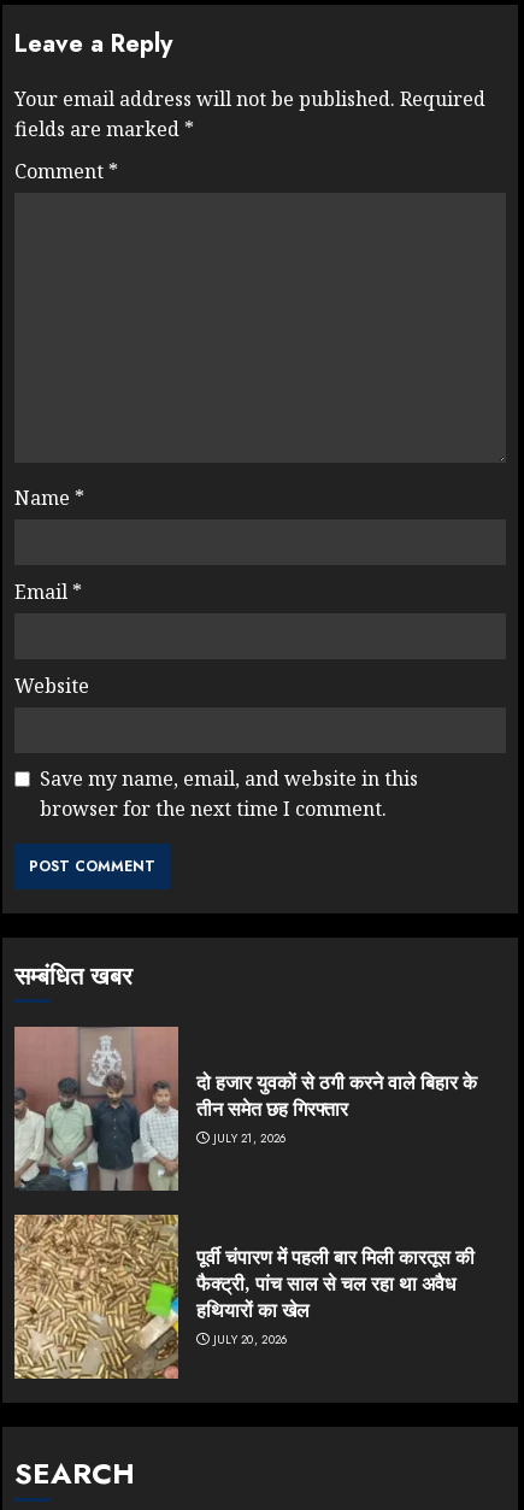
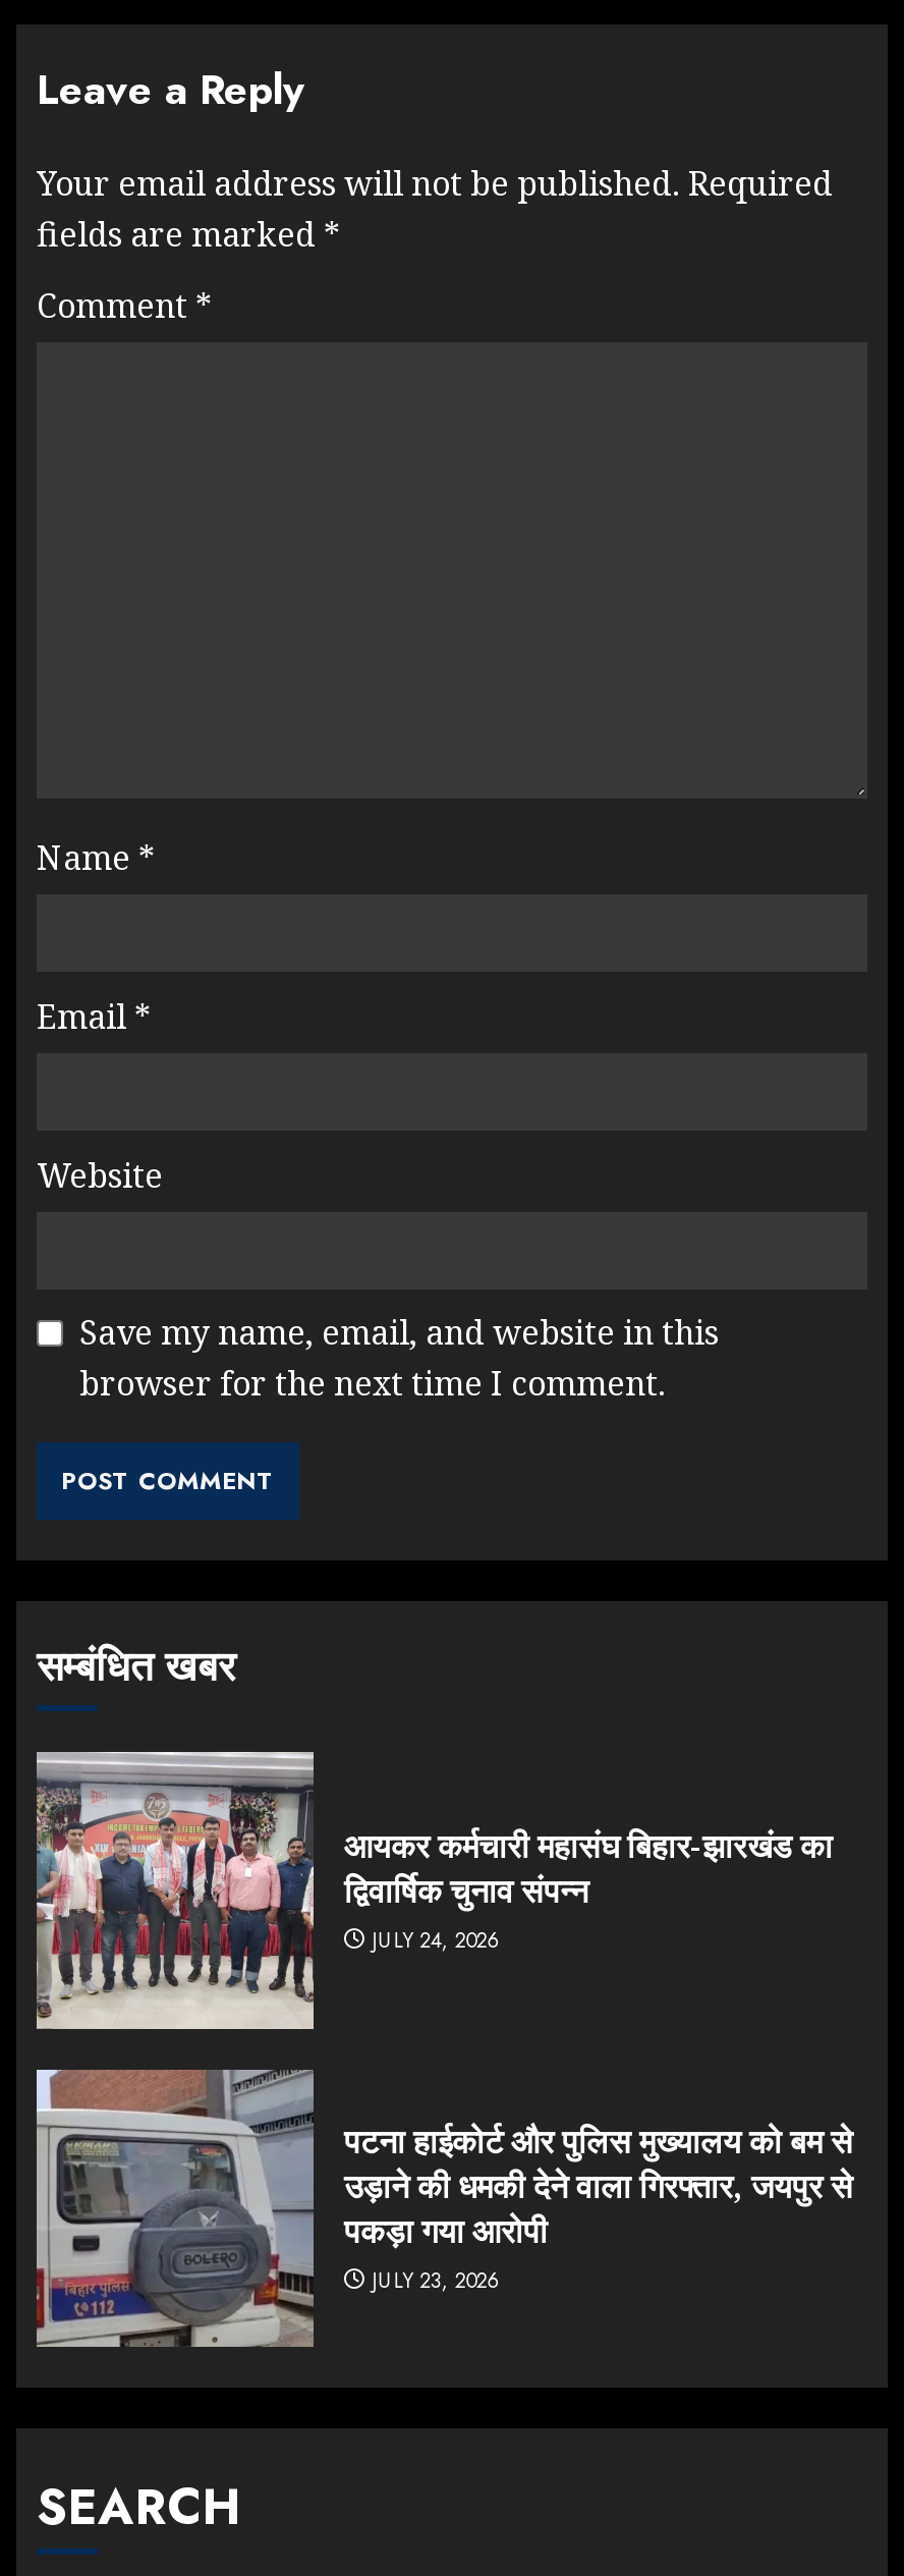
[14,1026,477,1192] [image] | दो हजार युवकों से ठगी करने वाले बिहार के | तीन समेत छह गिरफ्तार | JULY 21, 2026 -> [35,1750,833,2031] [image] | आयकर कर्मचारी महासंघ बिहार-झारखंड का | द्विवार्षिक चुनाव संपन्न | JULY 24, 2026
[13,1214,475,1380] [image] | पूर्वी चंपारण में पहली बार मिली कारतूस की | फैक्ट्री, पांच साल से चल रहा था अवैध | हथियारों का खेल | JULY 20, 2026 -> [35,2068,853,2349] [image] | पटना हाईकोर्ट और पुलिस मुख्यालय को बम से | उड़ाने की धमकी देने वाला गिरफ्तार, जयपुर से | पकड़ा गया आरोपी | JULY 23, 2026

